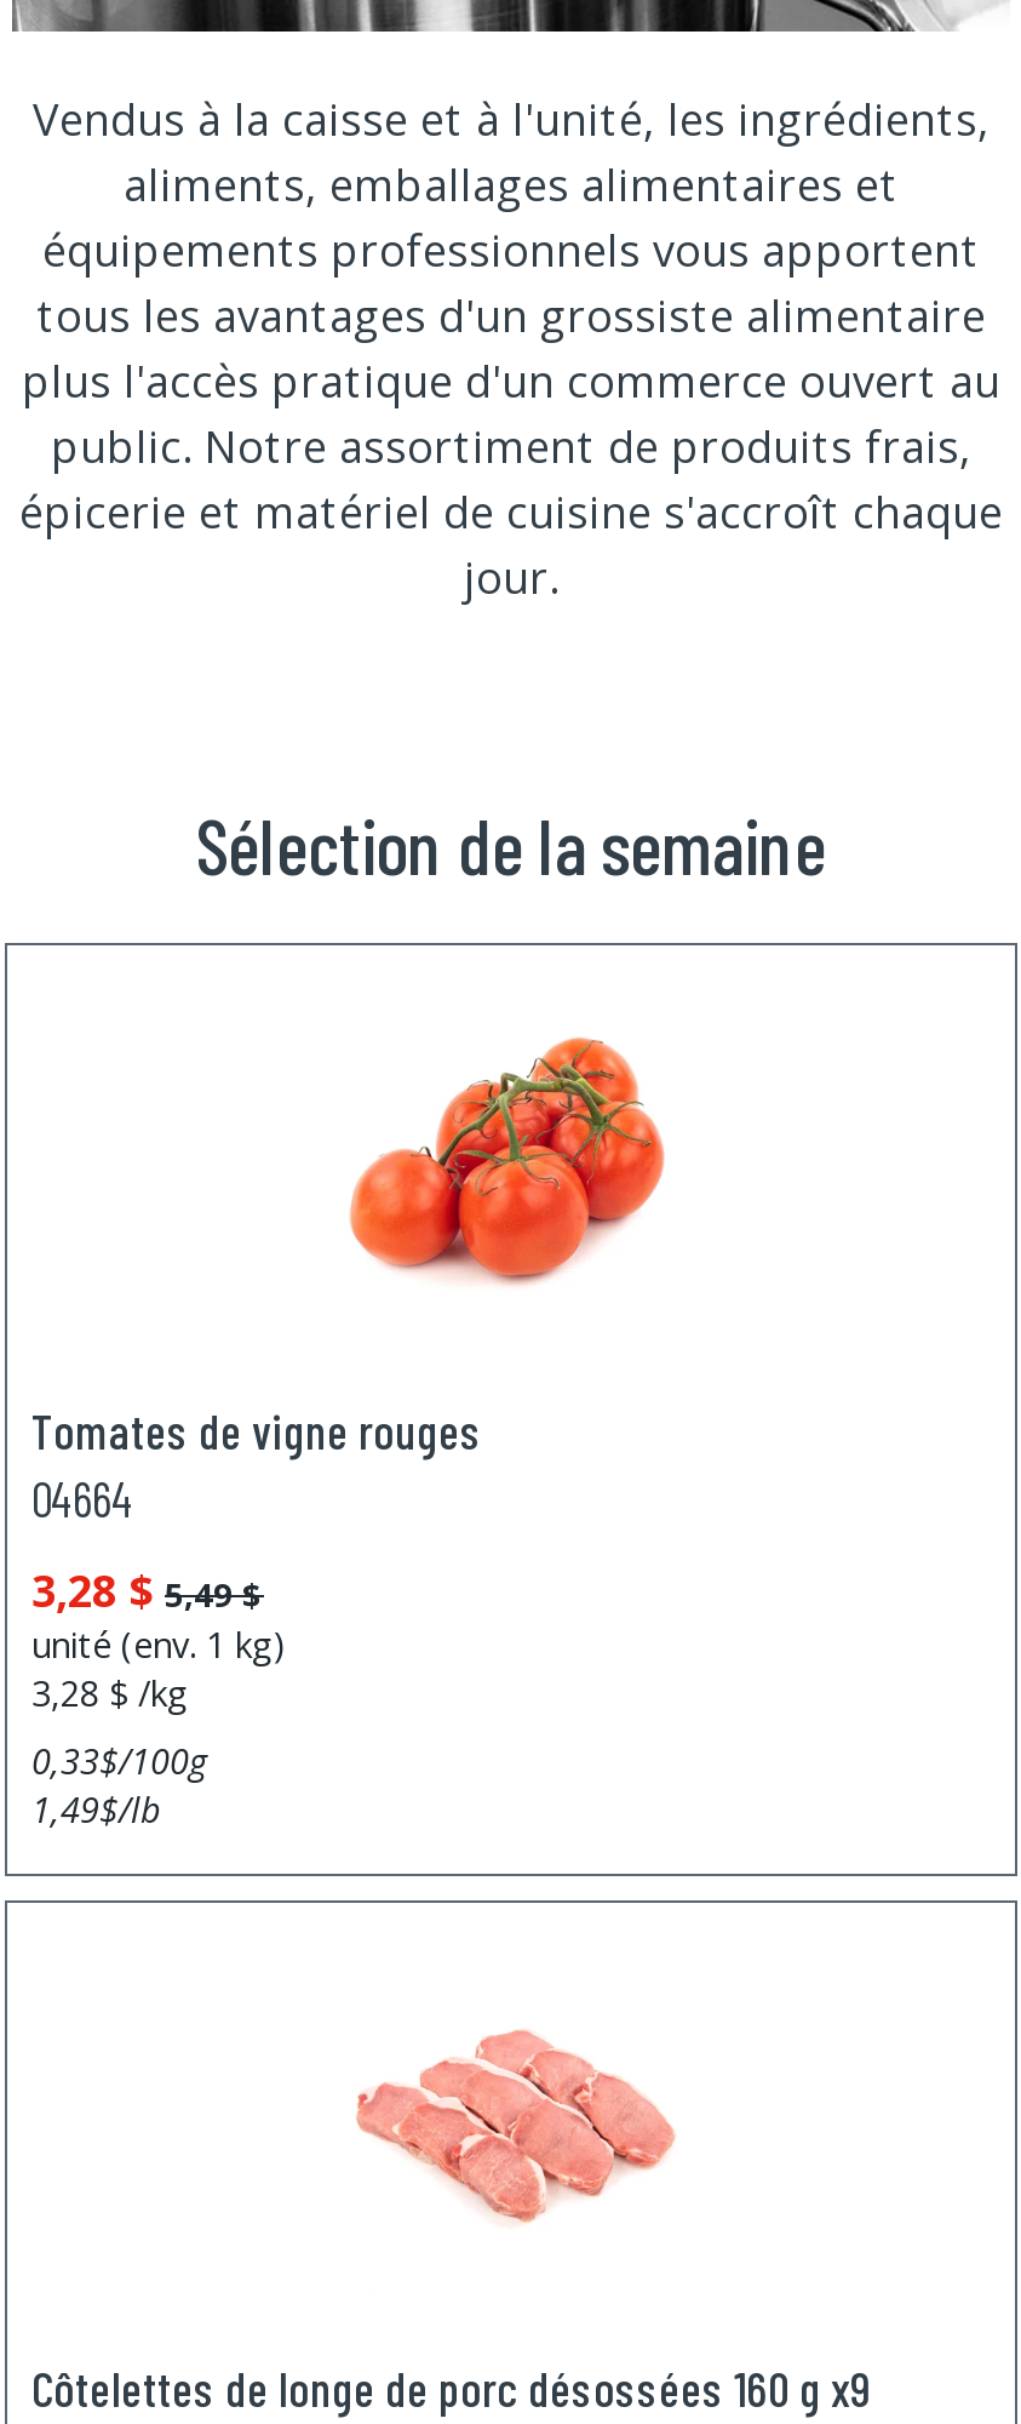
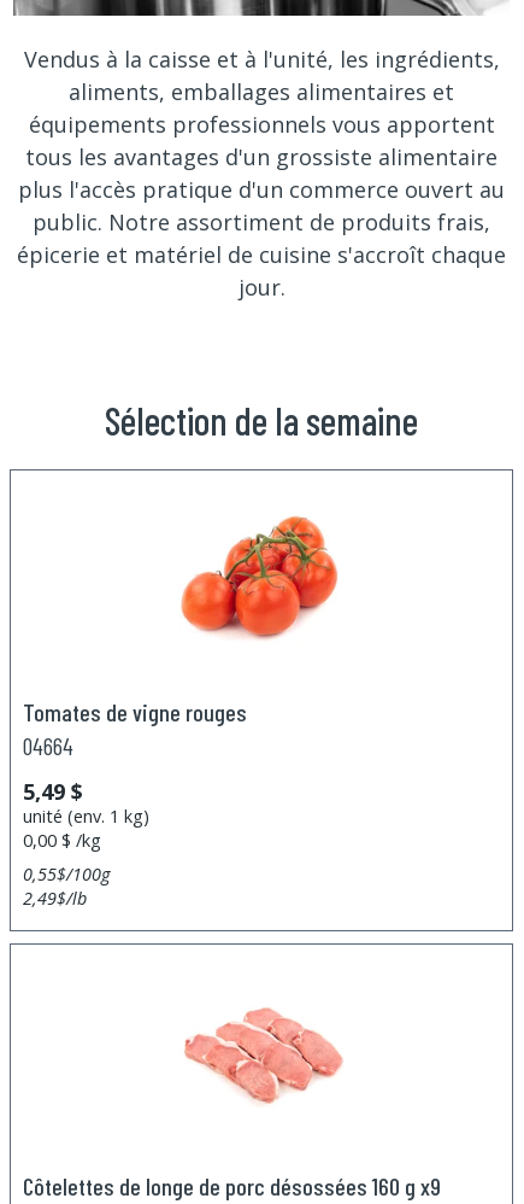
[31,1562,264,1620] 3,28 $5,49 $ -> [23,777,83,806] 5,49 $
[31,1671,189,1717] 3,28 $ /kg -> [23,829,101,852] 0,00 $ /kg
[31,1738,206,1833] 0,33$/100g | 1,49$/lb -> [23,863,110,910] 0,55$/100g | 2,49$/lb

